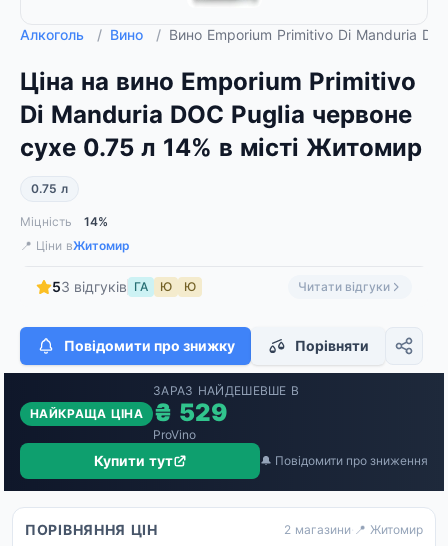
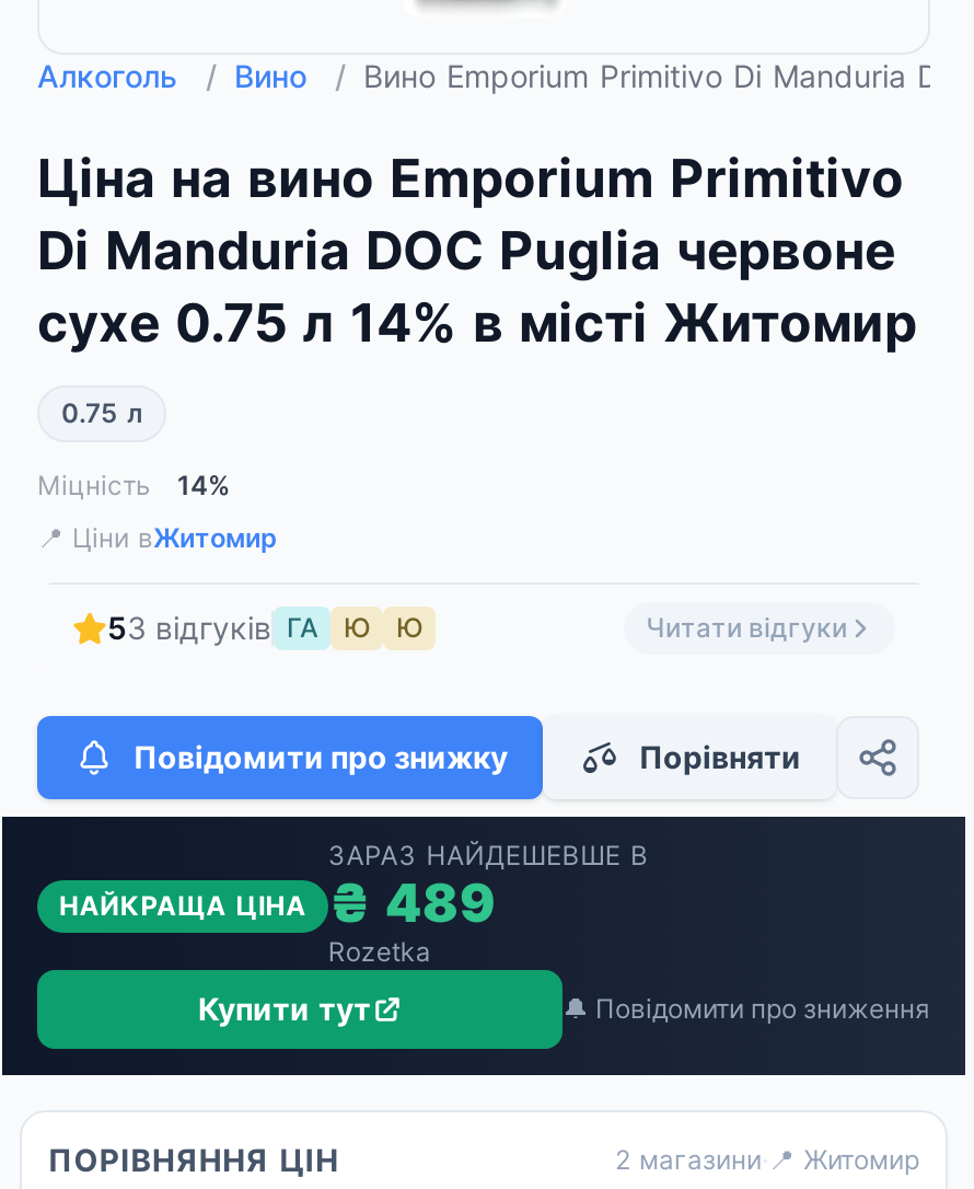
[153,398,227,442] ₴ 529 | ProVino -> [328,871,494,968] ₴ 489 | Rozetka

